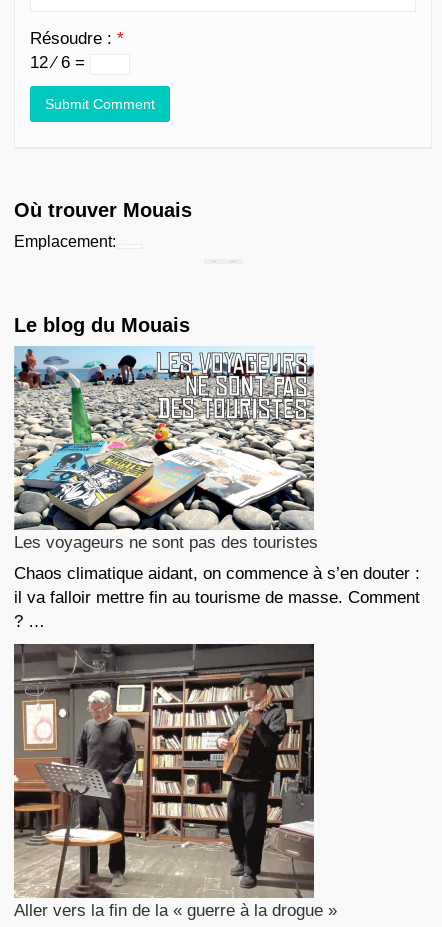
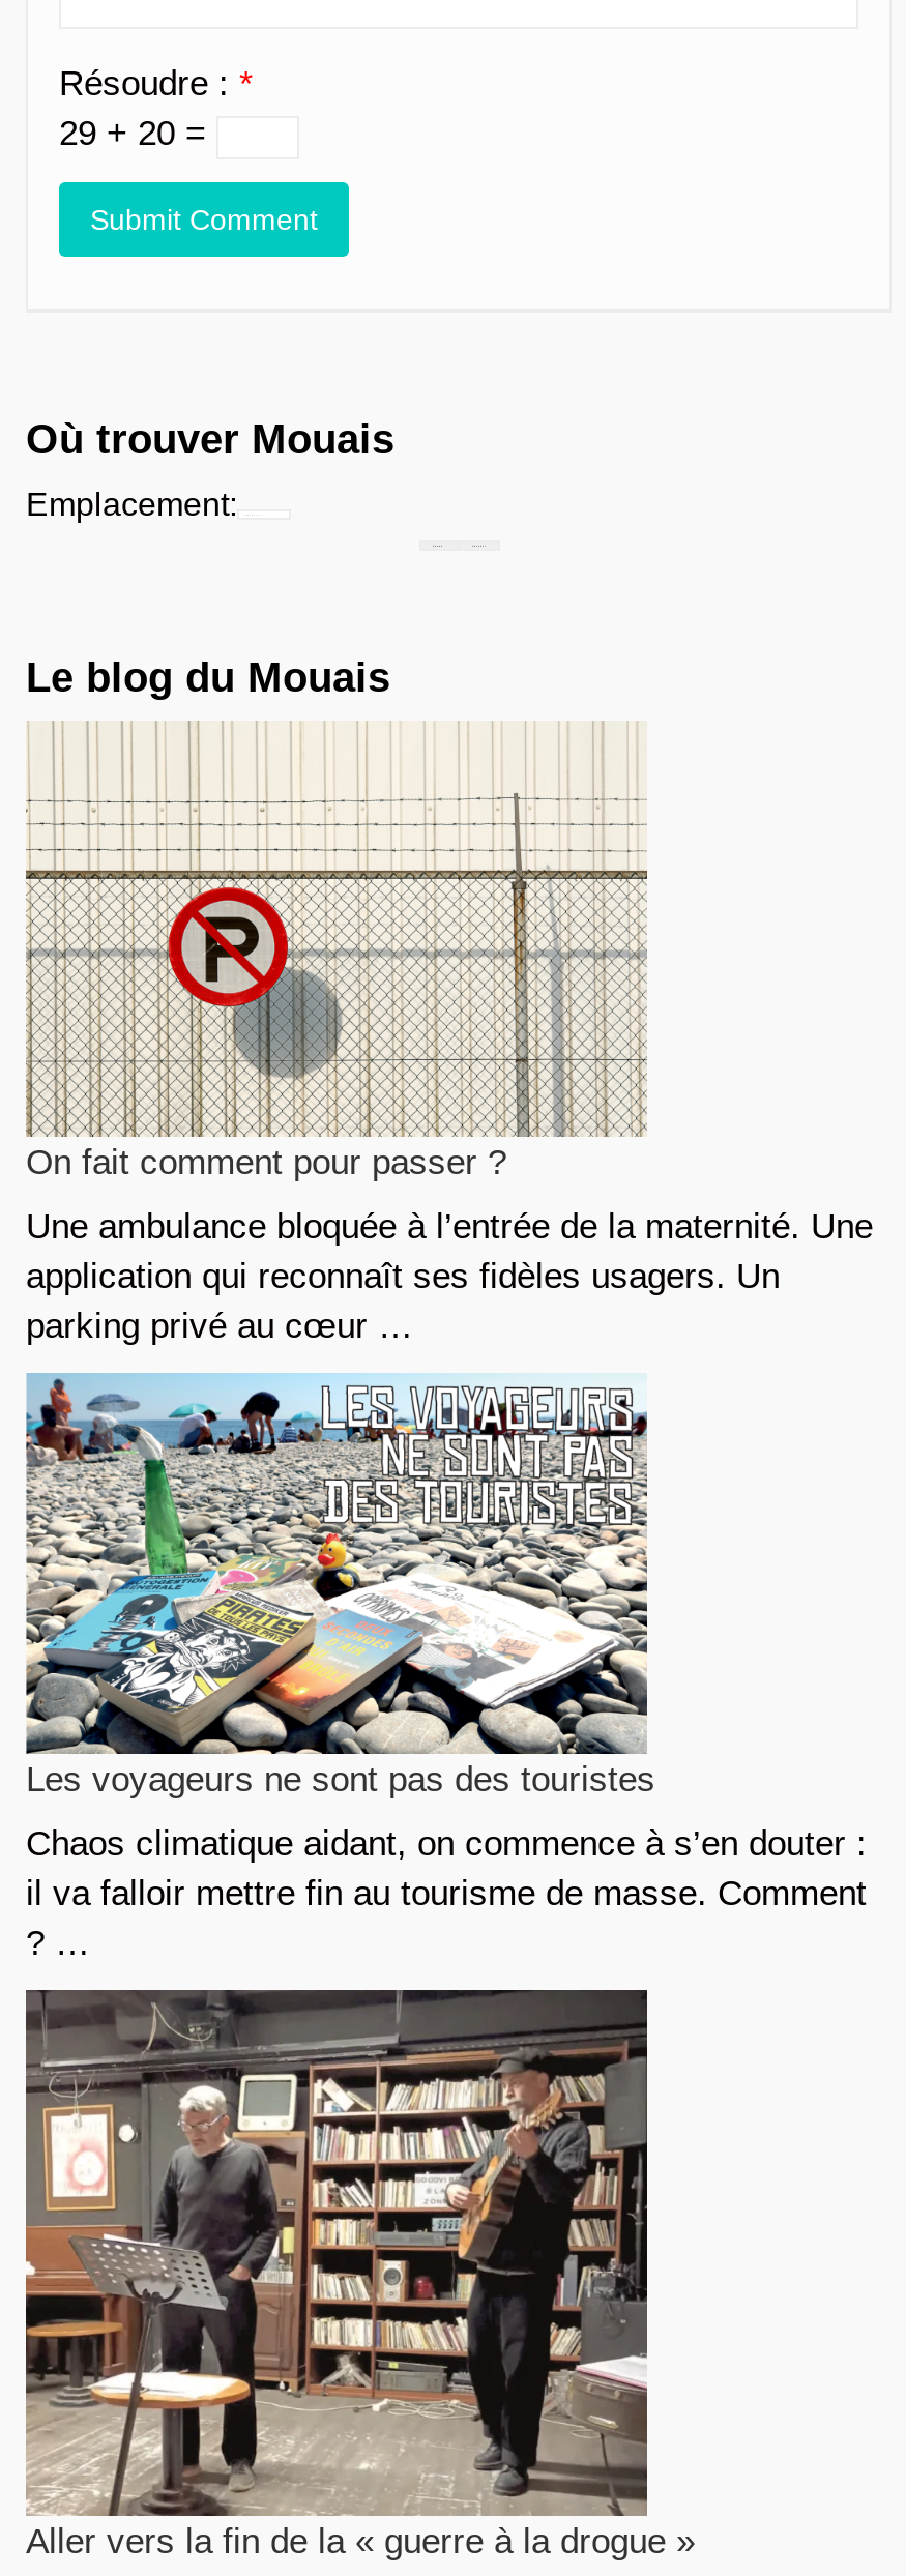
[30,52,90,71] 12 ⁄ 6 = -> [59,114,216,153] 29 + 20 =
none -> [26,722,873,1347] [image] | On fait comment pour passer ? | Une ambulance bloquée à l’entrée de la maternité. Une | application qui reconnaît ses fidèles usagers. Un | parking privé au cœur …

